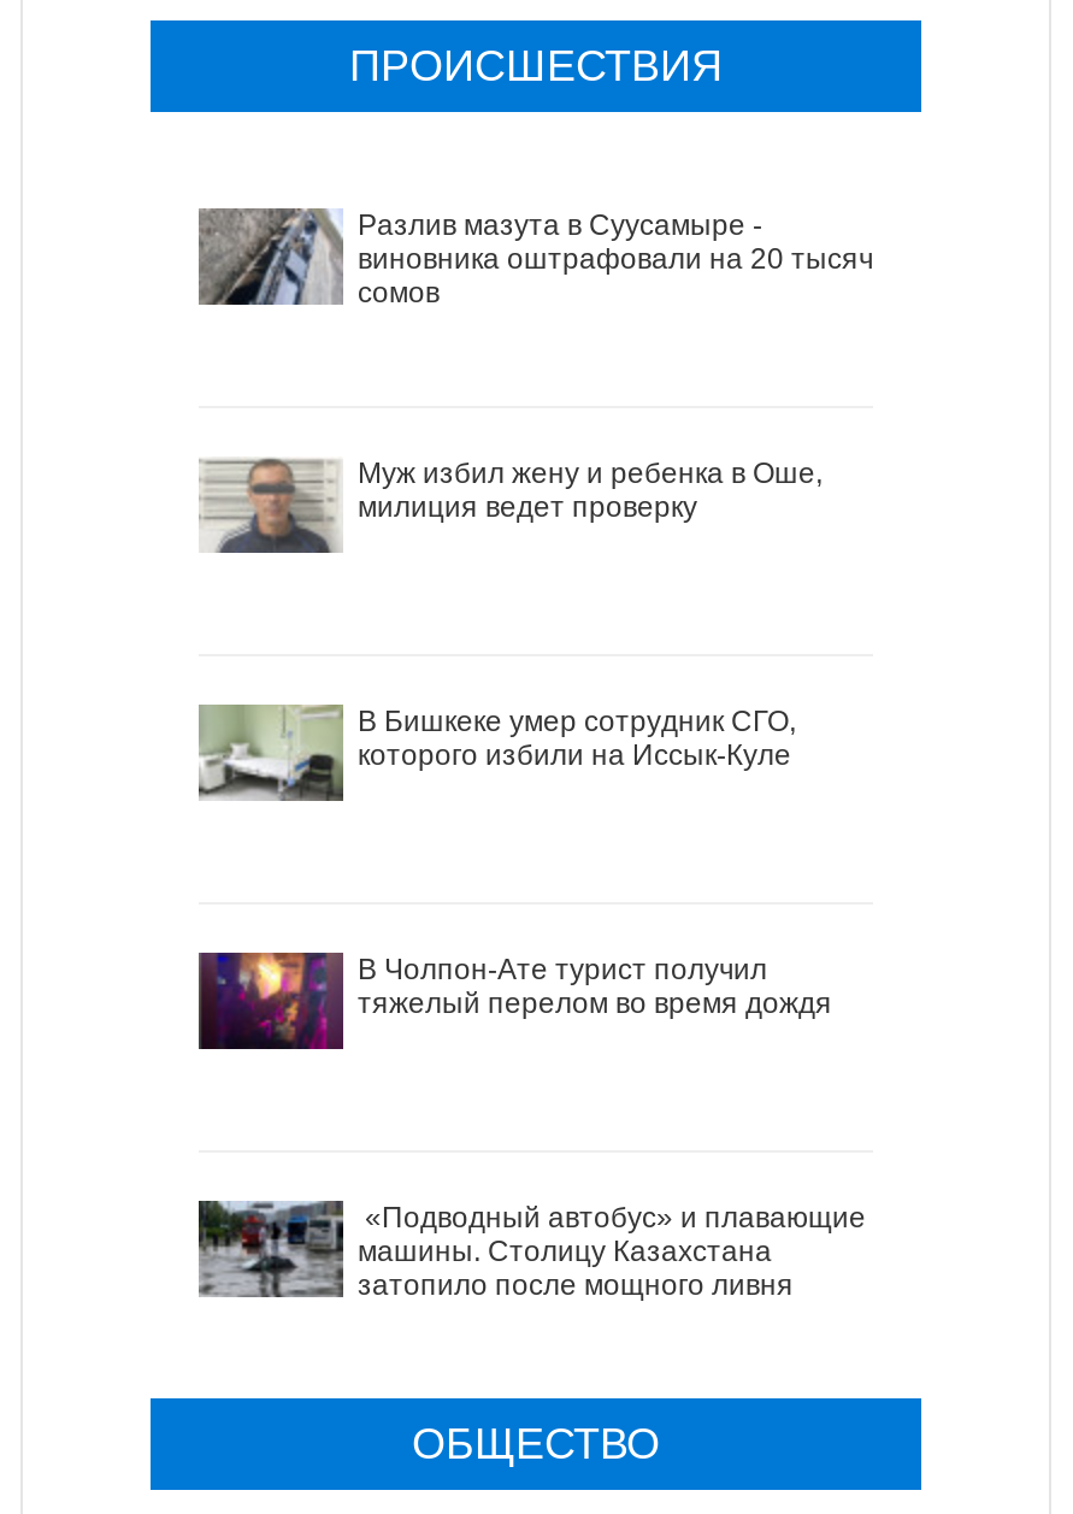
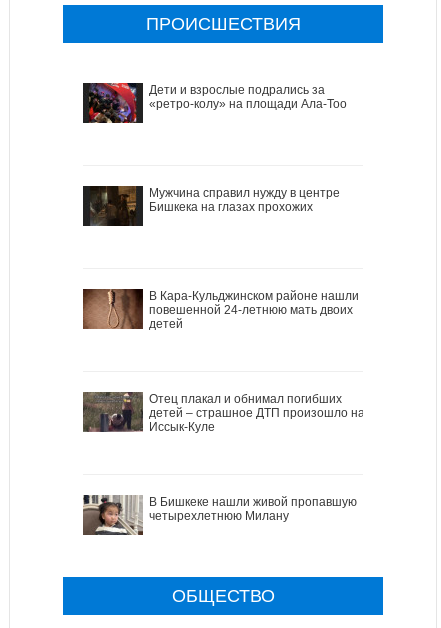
[199,206,873,309] [image] | Разлив мазута в Суусамыре - | виновника оштрафовали на 20 тысяч | сомов -> [83,82,347,124] [image] | Дети и взрослые подрались за | «ретро-колу» на площади Ала-Тоо
[199,456,823,553] [image] | Муж избил жену и ребенка в Оше, | милиция ведет проверку -> [82,185,340,227] [image] | Мужчина справил нужду в центре | Бишкека на глазах прохожих
[199,704,796,801] [image] | В Бишкеке умер сотрудник СГО, | которого избили на Иссык-Куле -> [82,289,359,331] [image] | В Кара-Кульджинском районе нашли | повешенной 24-летнюю мать двоих | детей
[201,950,832,1051] [image] | В Чолпон-Ате турист получил | тяжелый перелом во время дождя -> [83,391,365,434] [image] | Отец плакал и обнимал погибших | детей – страшное ДТП произошло на | Иссык-Куле
[199,1200,866,1302] [image] | «Подводный автобус» и плавающие | машины. Столицу Казахстана | затопило после мощного ливня -> [83,495,357,535] [image] | В Бишкеке нашли живой пропавшую | четырехлетнюю Милану

